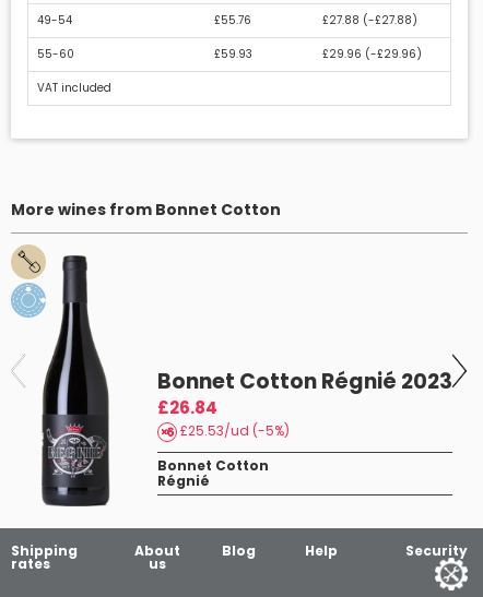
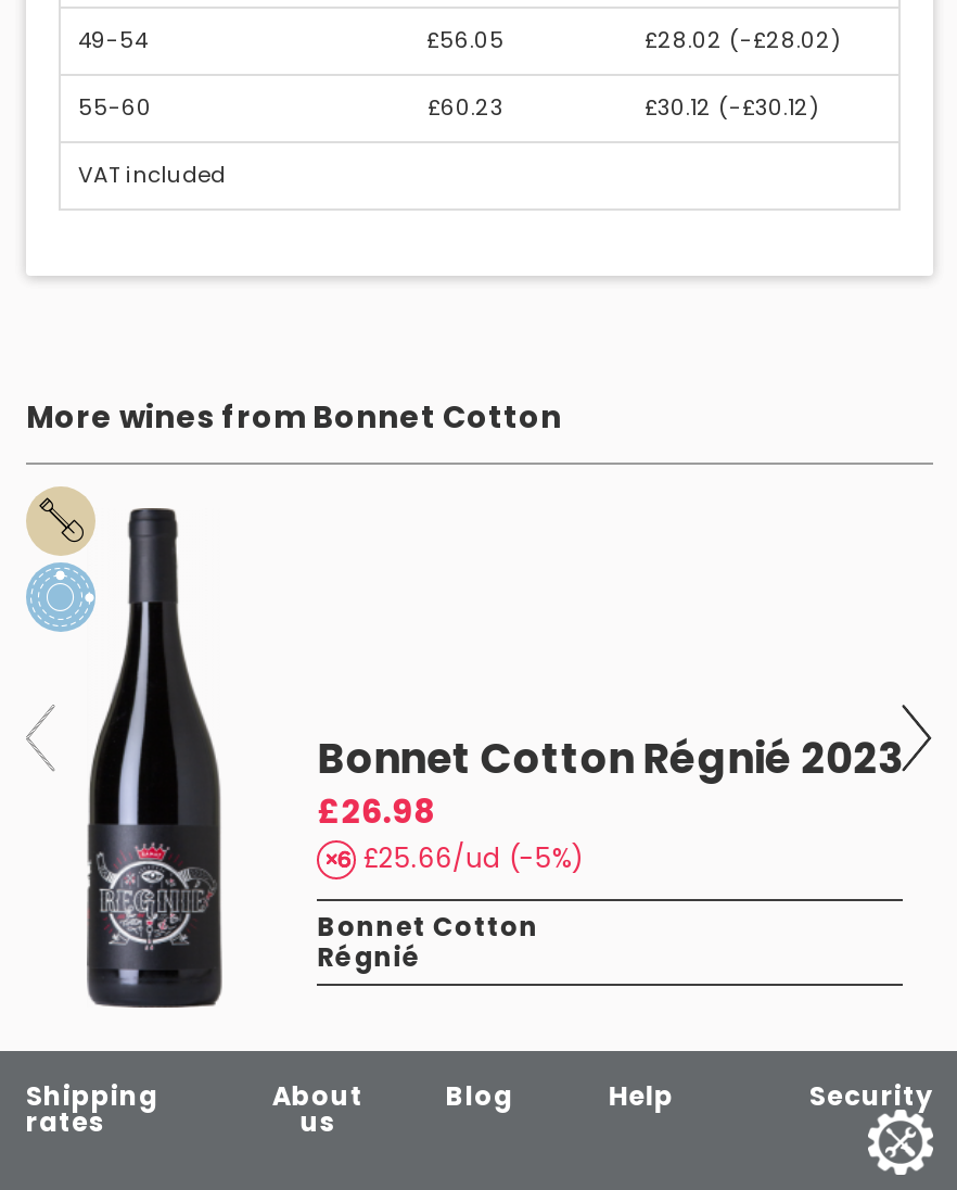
[214,12,251,28] £55.76 -> [426,24,505,56] £56.05
[322,12,417,28] £27.88 (-£27.88) -> [645,24,842,56] £28.02 (-£28.02)
[214,46,252,62] £59.93 -> [428,91,503,124] £60.23
[322,46,422,62] £29.96 (-£29.96) -> [645,91,820,124] £30.12 (-£30.12)
[158,396,290,440] £26.84 | £25.53/ud (-5%) -> [317,788,582,876] £26.98 | £25.66/ud (-5%)

